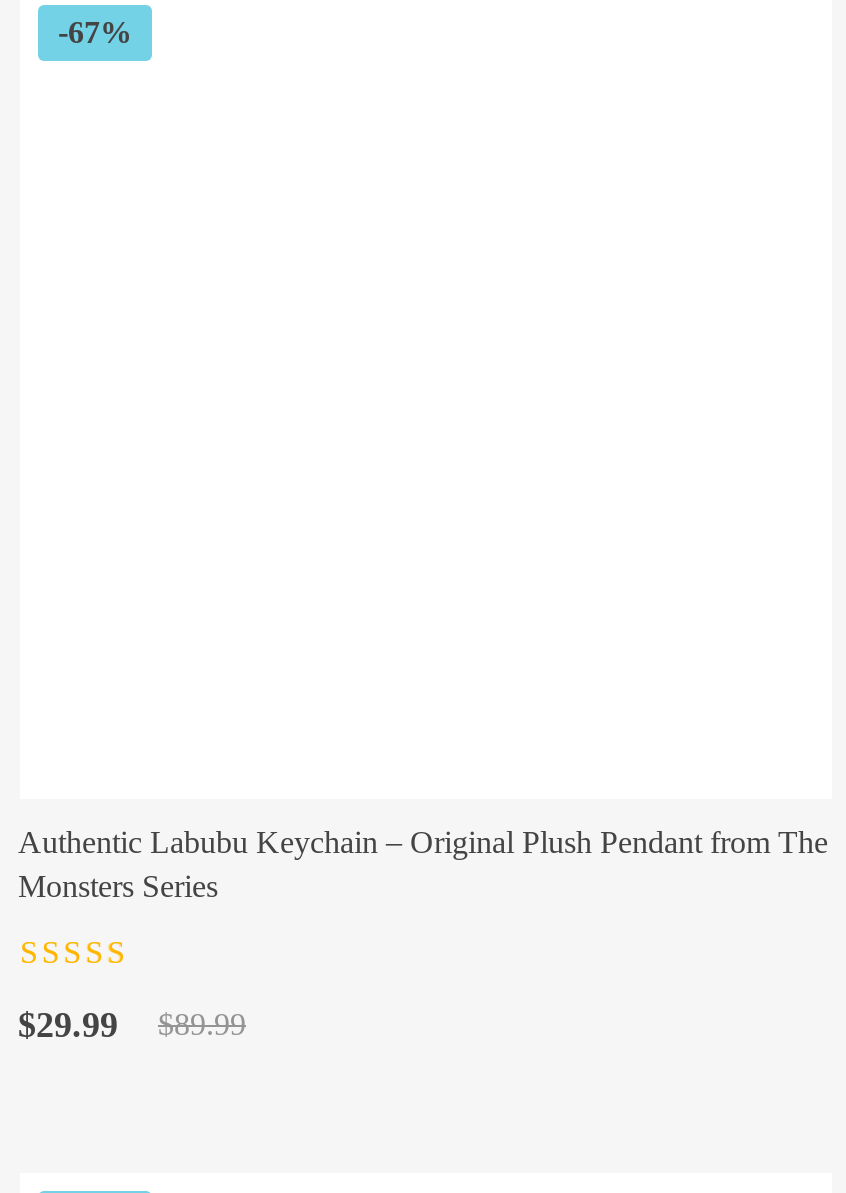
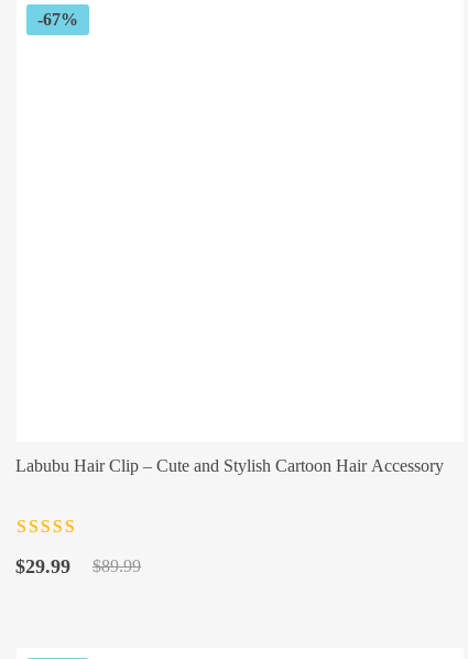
[18,825,828,903] Authentic Labubu Keychain – Original Plush Pendant from The | Monsters Series -> [15,456,444,475] Labubu Hair Clip – Cute and Stylish Cartoon Hair Accessory

